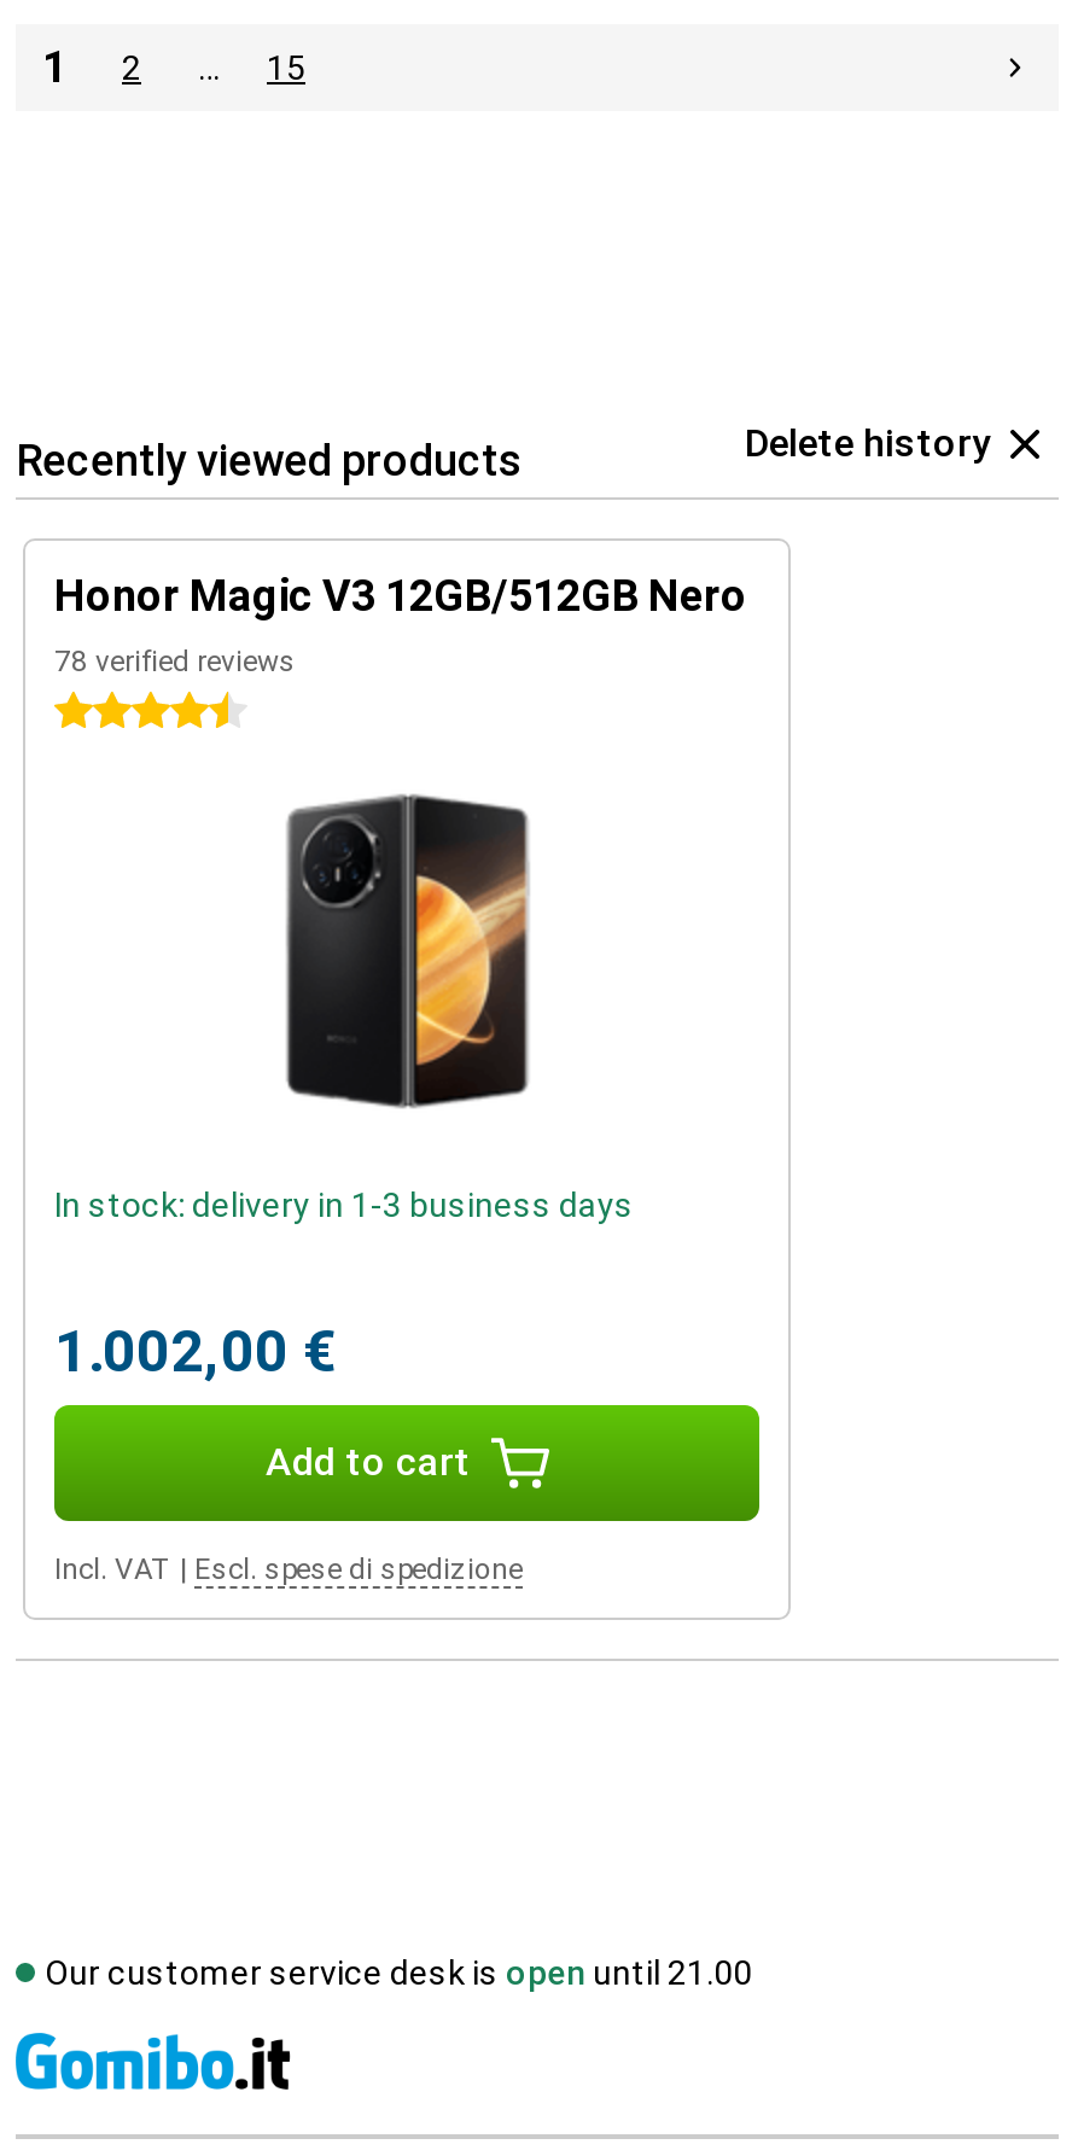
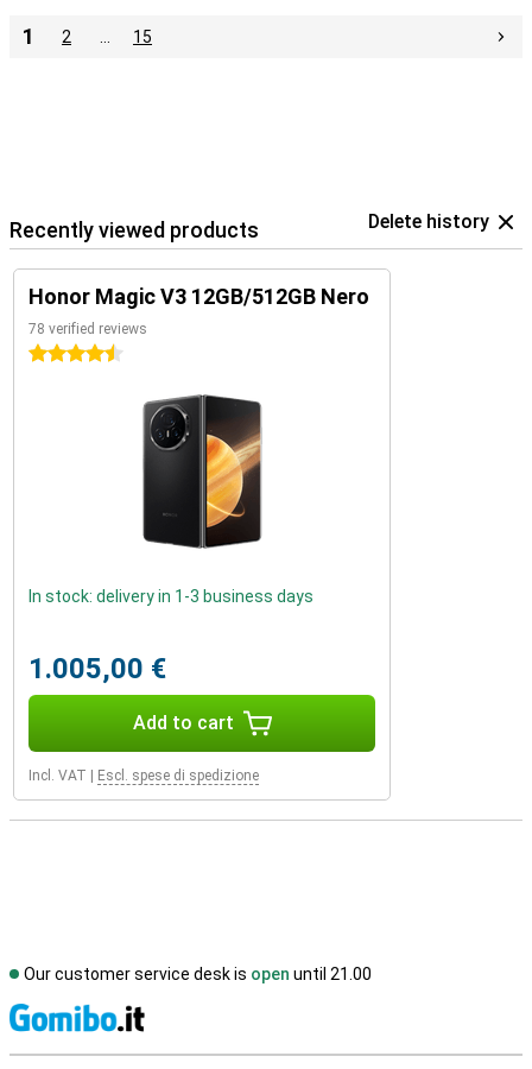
[54,1318,334,1386] 1.002,00 € -> [28,652,166,685] 1.005,00 €

